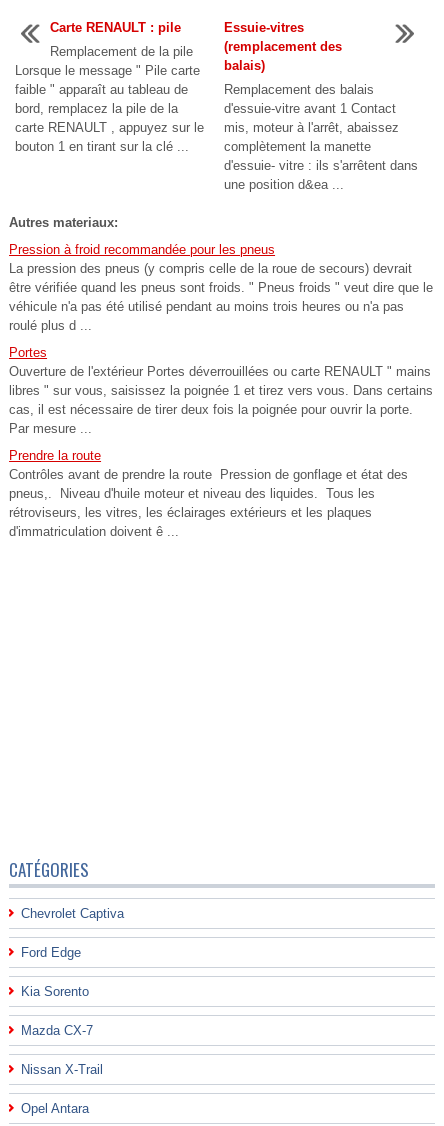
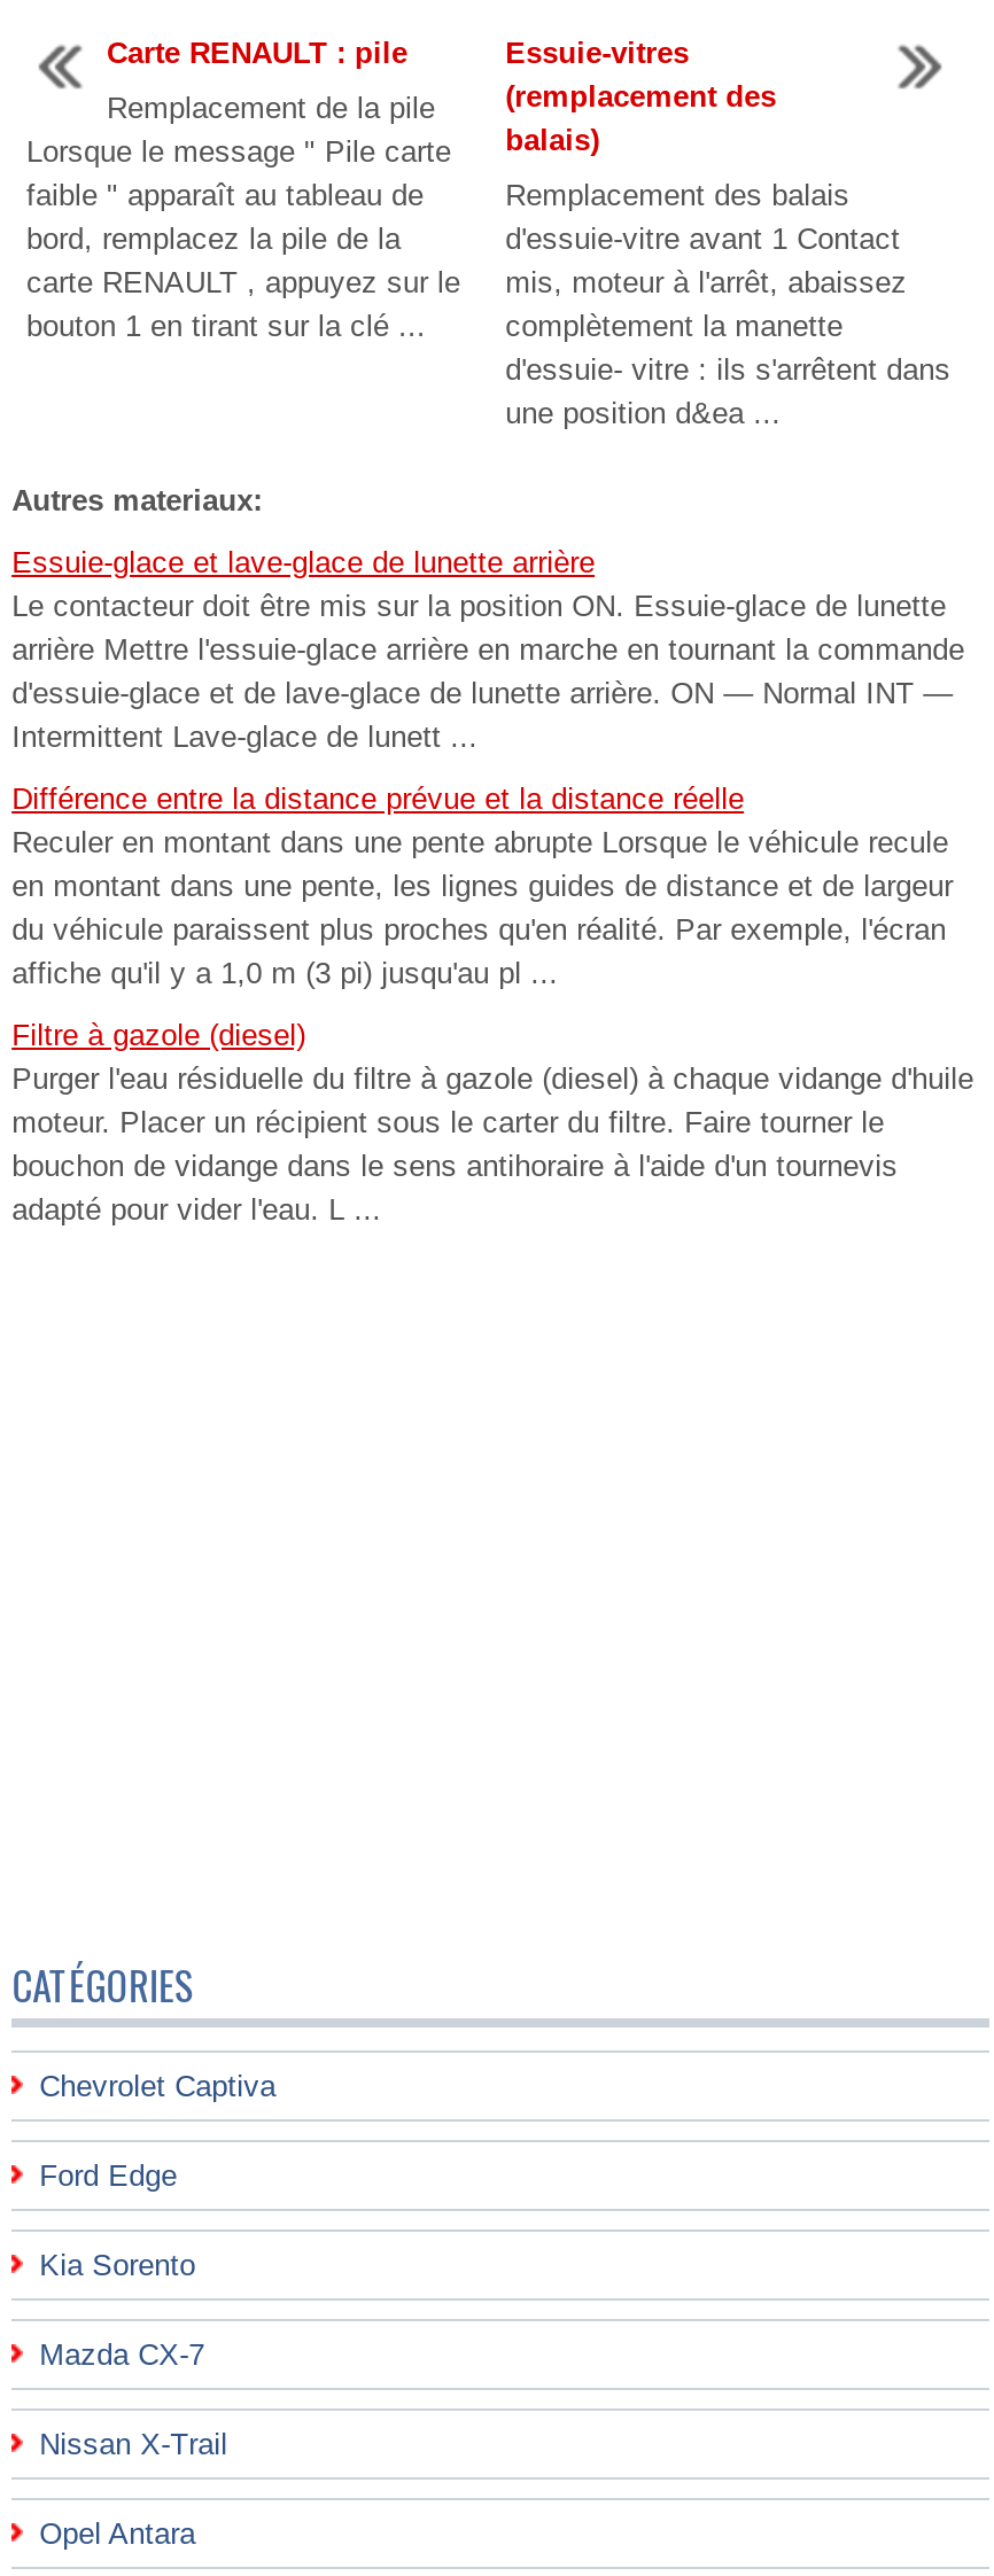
[9,242,433,333] Pression à froid recommandée pour les pneus | La pression des pneus (y compris celle de la roue de secours) devrait | être vérifiée quand les pneus sont froids. " Pneus froids " veut dire que le | véhicule n'a pas été utilisé pendant au moins trois heures ou n'a pas | roulé plus d ... -> [12,546,964,755] Essuie-glace et lave-glace de lunette arrière | Le contacteur doit être mis sur la position ON. Essuie-glace de lunette | arrière Mettre l'essuie-glace arrière en marche en tournant la commande | d'essuie-glace et de lave-glace de lunette arrière. ON ― Normal INT ― | Intermittent Lave-glace de lunett ...
[9,345,433,436] Portes | Ouverture de l'extérieur Portes déverrouillées ou carte RENAULT " mains | libres " sur vous, saisissez la poignée 1 et tirez vers vous. Dans certains | cas, il est nécessaire de tirer deux fois la poignée pour ouvrir la porte. | Par mesure ... -> [12,782,953,991] Différence entre la distance prévue et la distance réelle | Reculer en montant dans une pente abrupte Lorsque le véhicule recule | en montant dans une pente, les lignes guides de distance et de largeur | du véhicule paraissent plus proches qu'en réalité. Par exemple, l'écran | affiche qu'il y a 1,0 m (3 pi) jusqu'au pl ...
[9,448,408,539] Prendre la route | Contrôles avant de prendre la route Pression de gonflage et état des | pneus,. Niveau d'huile moteur et niveau des liquides. Tous les | rétroviseurs, les vitres, les éclairages extérieurs et les plaques | d'immatriculation doivent ê ... -> [12,1018,974,1227] Filtre à gazole (diesel) | Purger l'eau résiduelle du filtre à gazole (diesel) à chaque vidange d'huile | moteur. Placer un récipient sous le carter du filtre. Faire tourner le | bouchon de vidange dans le sens antihoraire à l'aide d'un tournevis | adapté pour vider l'eau. L ...

